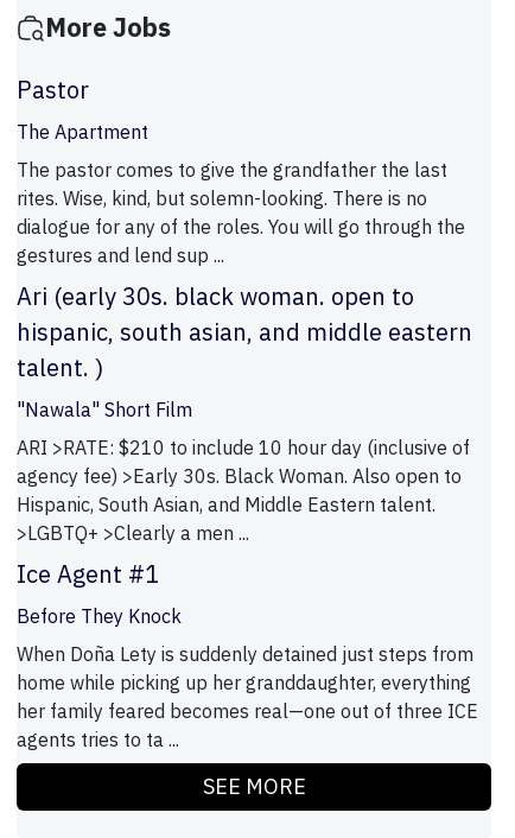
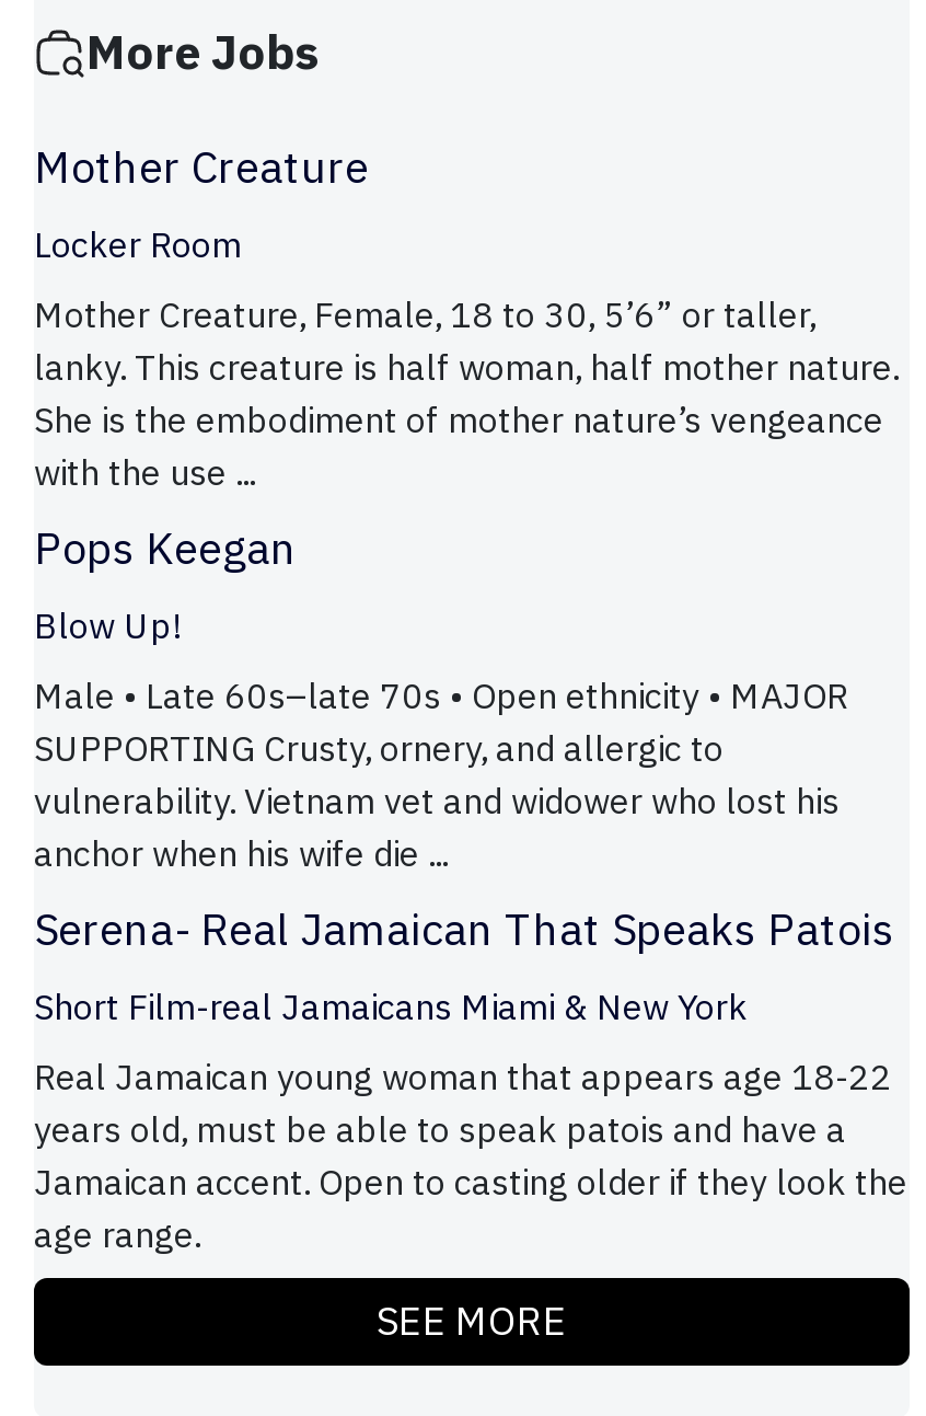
[17,74,148,144] Pastor | The Apartment -> [34,137,369,267] Mother Creature | Locker Room
[17,158,472,422] The pastor comes to give the grandfather the last | rites. Wise, kind, but solemn-looking. There is no | dialogue for any of the roles. You will go through the | gestures and lend sup ... | Ari (early 30s. black woman. open to | hispanic, south asian, and middle eastern | talent. ) | "Nawala" Short Film -> [34,293,899,648] Mother Creature, Female, 18 to 30, 5’6” or taller, | lanky. This creature is half woman, half mother nature. | She is the embodiment of mother nature’s vengeance | with the use ... | Pops Keegan | Blow Up!
[17,436,470,628] ARI >RATE: $210 to include 10 hour day (inclusive of | agency fee) >Early 30s. Black Woman. Also open to | Hispanic, South Asian, and Middle Eastern talent. | >LGBTQ+ >Clearly a men ... | Ice Agent #1 | Before They Knock -> [34,674,894,1029] Male • Late 60s–late 70s • Open ethnicity • MAJOR | SUPPORTING Crusty, ornery, and allergic to | vulnerability. Vietnam vet and widower who lost his | anchor when his wife die ... | Serena- Real Jamaican That Speaks Patois | Short Film-real Jamaicans Miami & New York
[17,642,478,752] When Doña Lety is suddenly detained just steps from | home while picking up her granddaughter, everything | her family feared becomes real—one out of three ICE | agents tries to ta ... -> [34,1055,907,1257] Real Jamaican young woman that appears age 18-22 | years old, must be able to speak patois and have a | Jamaican accent. Open to casting older if they look the | age range.

